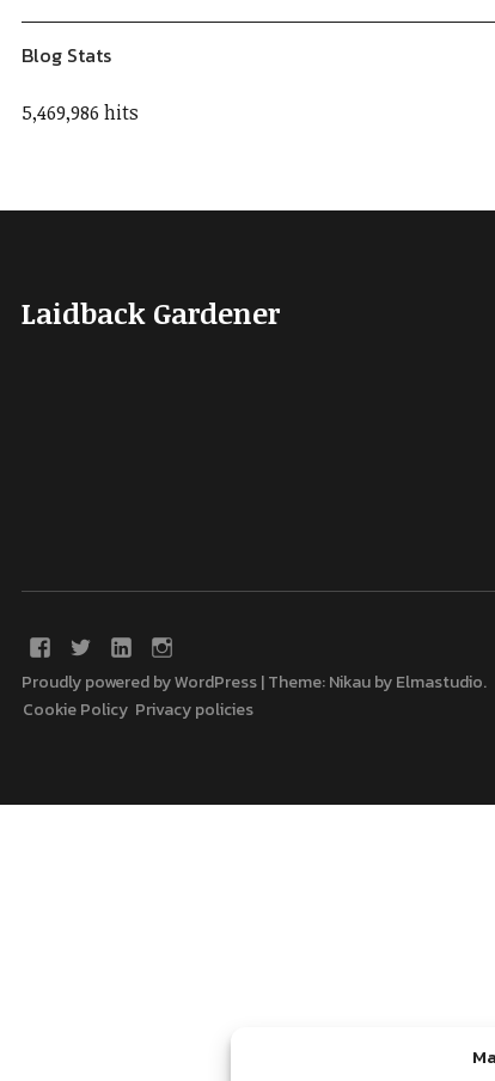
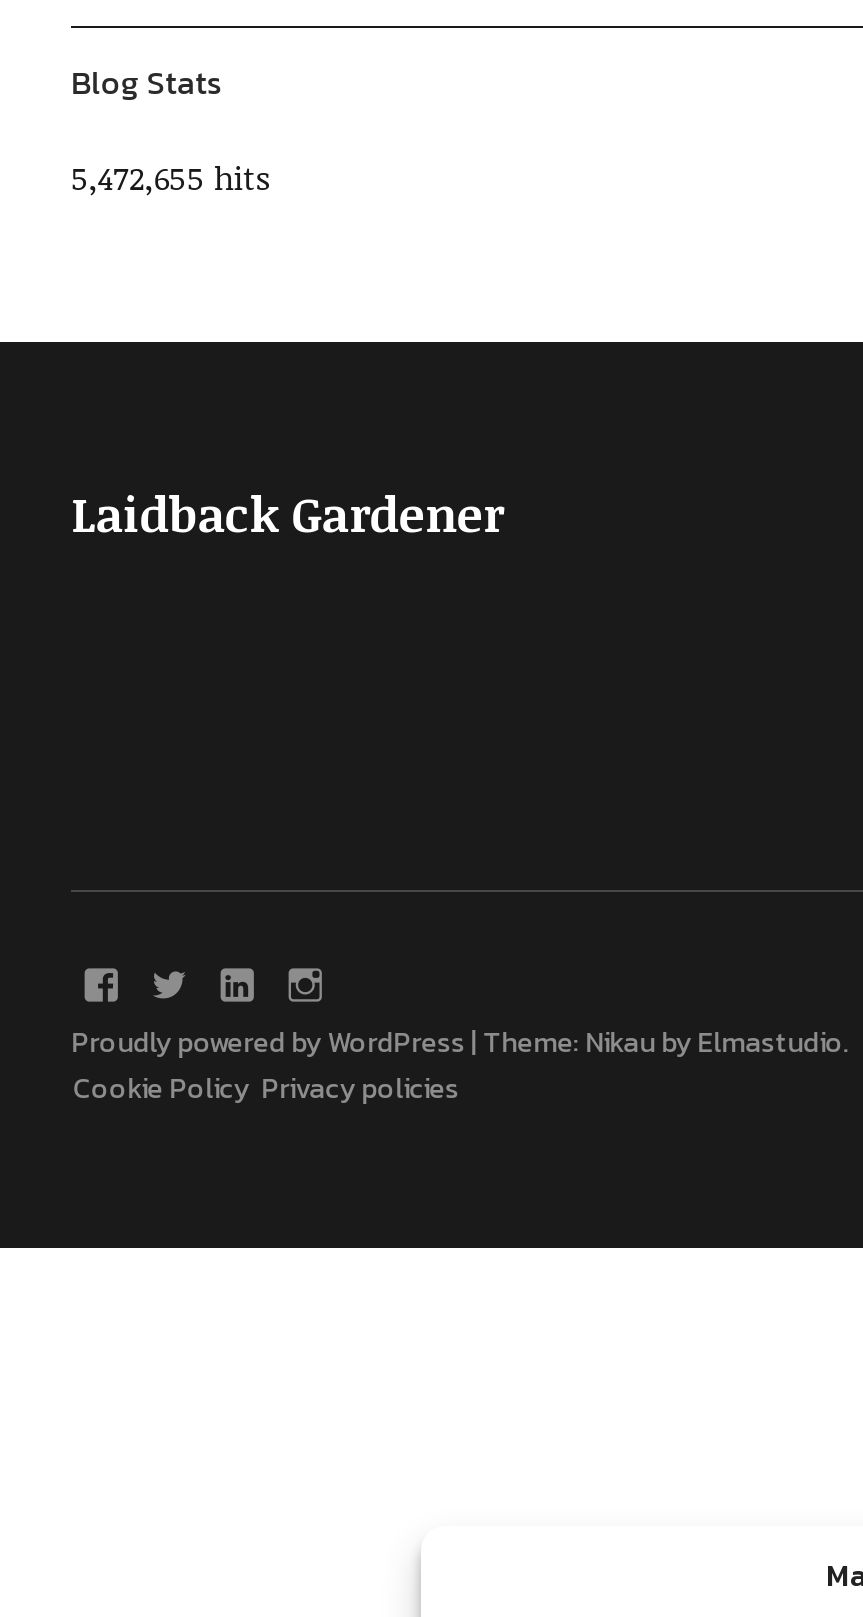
[22,99,139,126] 5,469,986 hits -> [71,156,271,200] 5,472,655 hits

